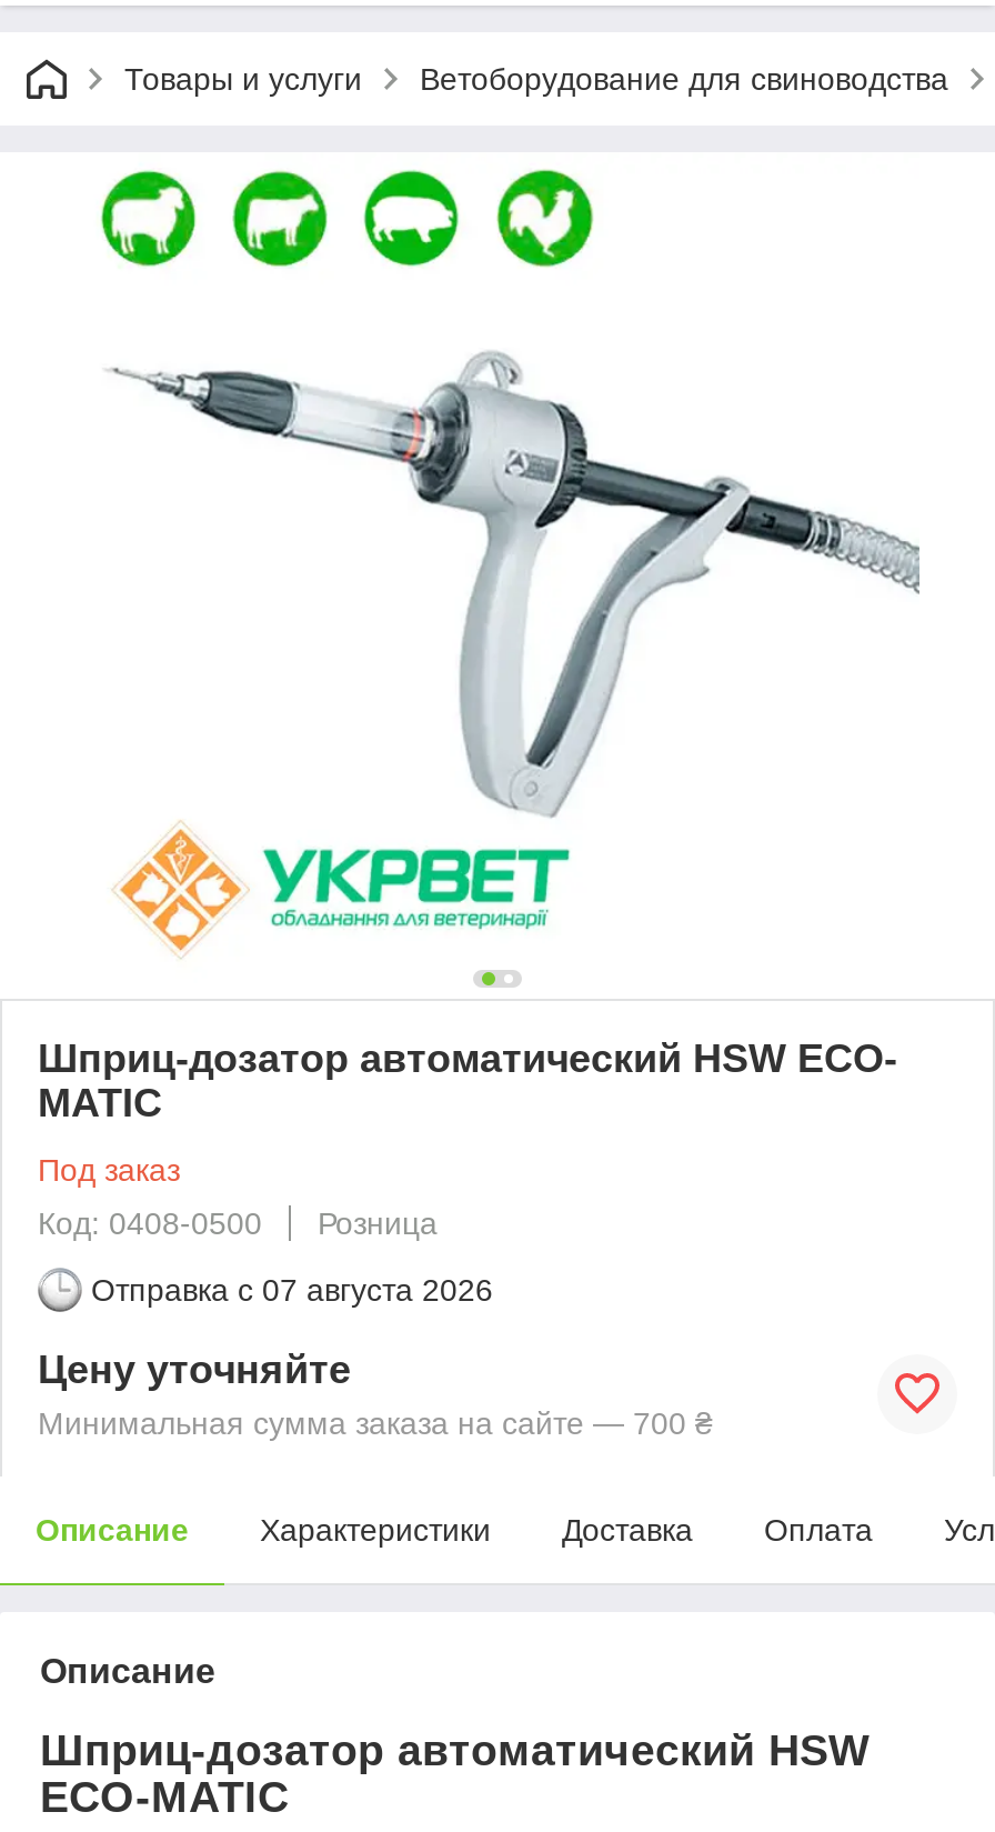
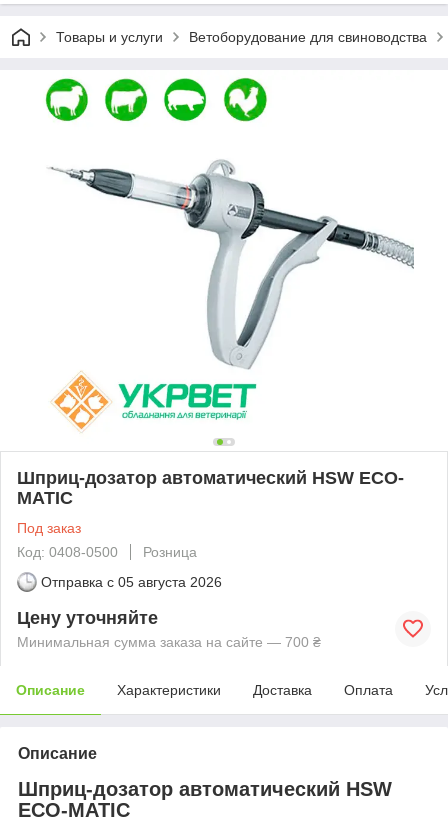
[91,1272,493,1307] Отправка с 07 августа 2026 -> [41,574,222,590] Отправка с 05 августа 2026

